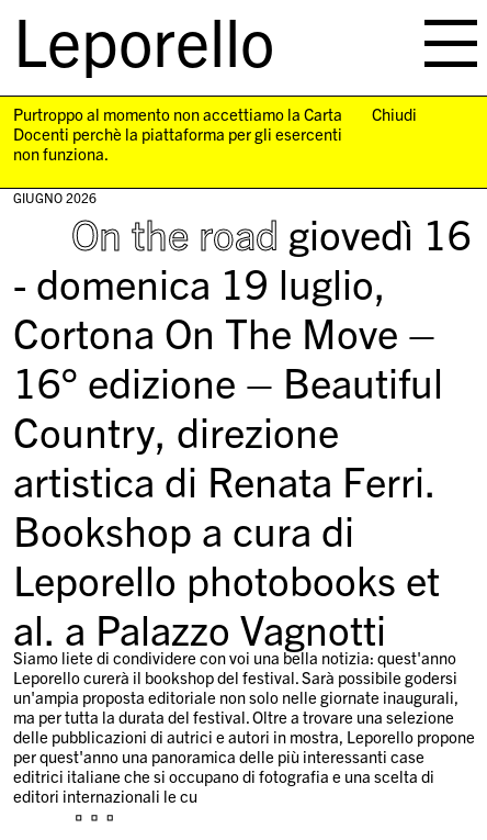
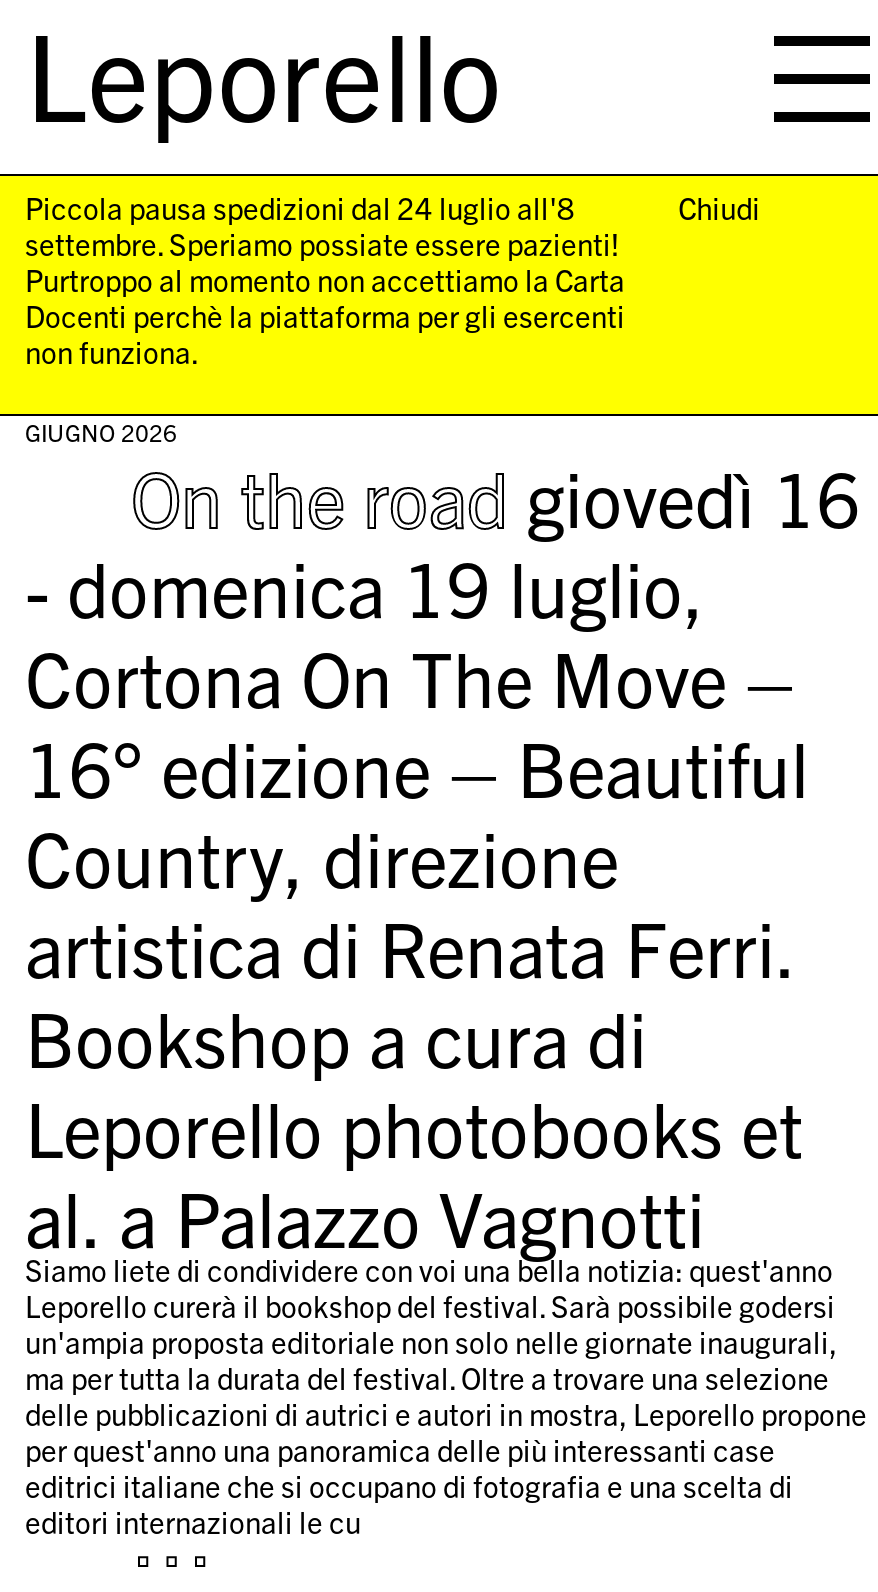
none -> [25,187,619,261] Piccola pausa spedizioni dal 24 luglio all'8 | settembre. Speriamo possiate essere pazienti!

